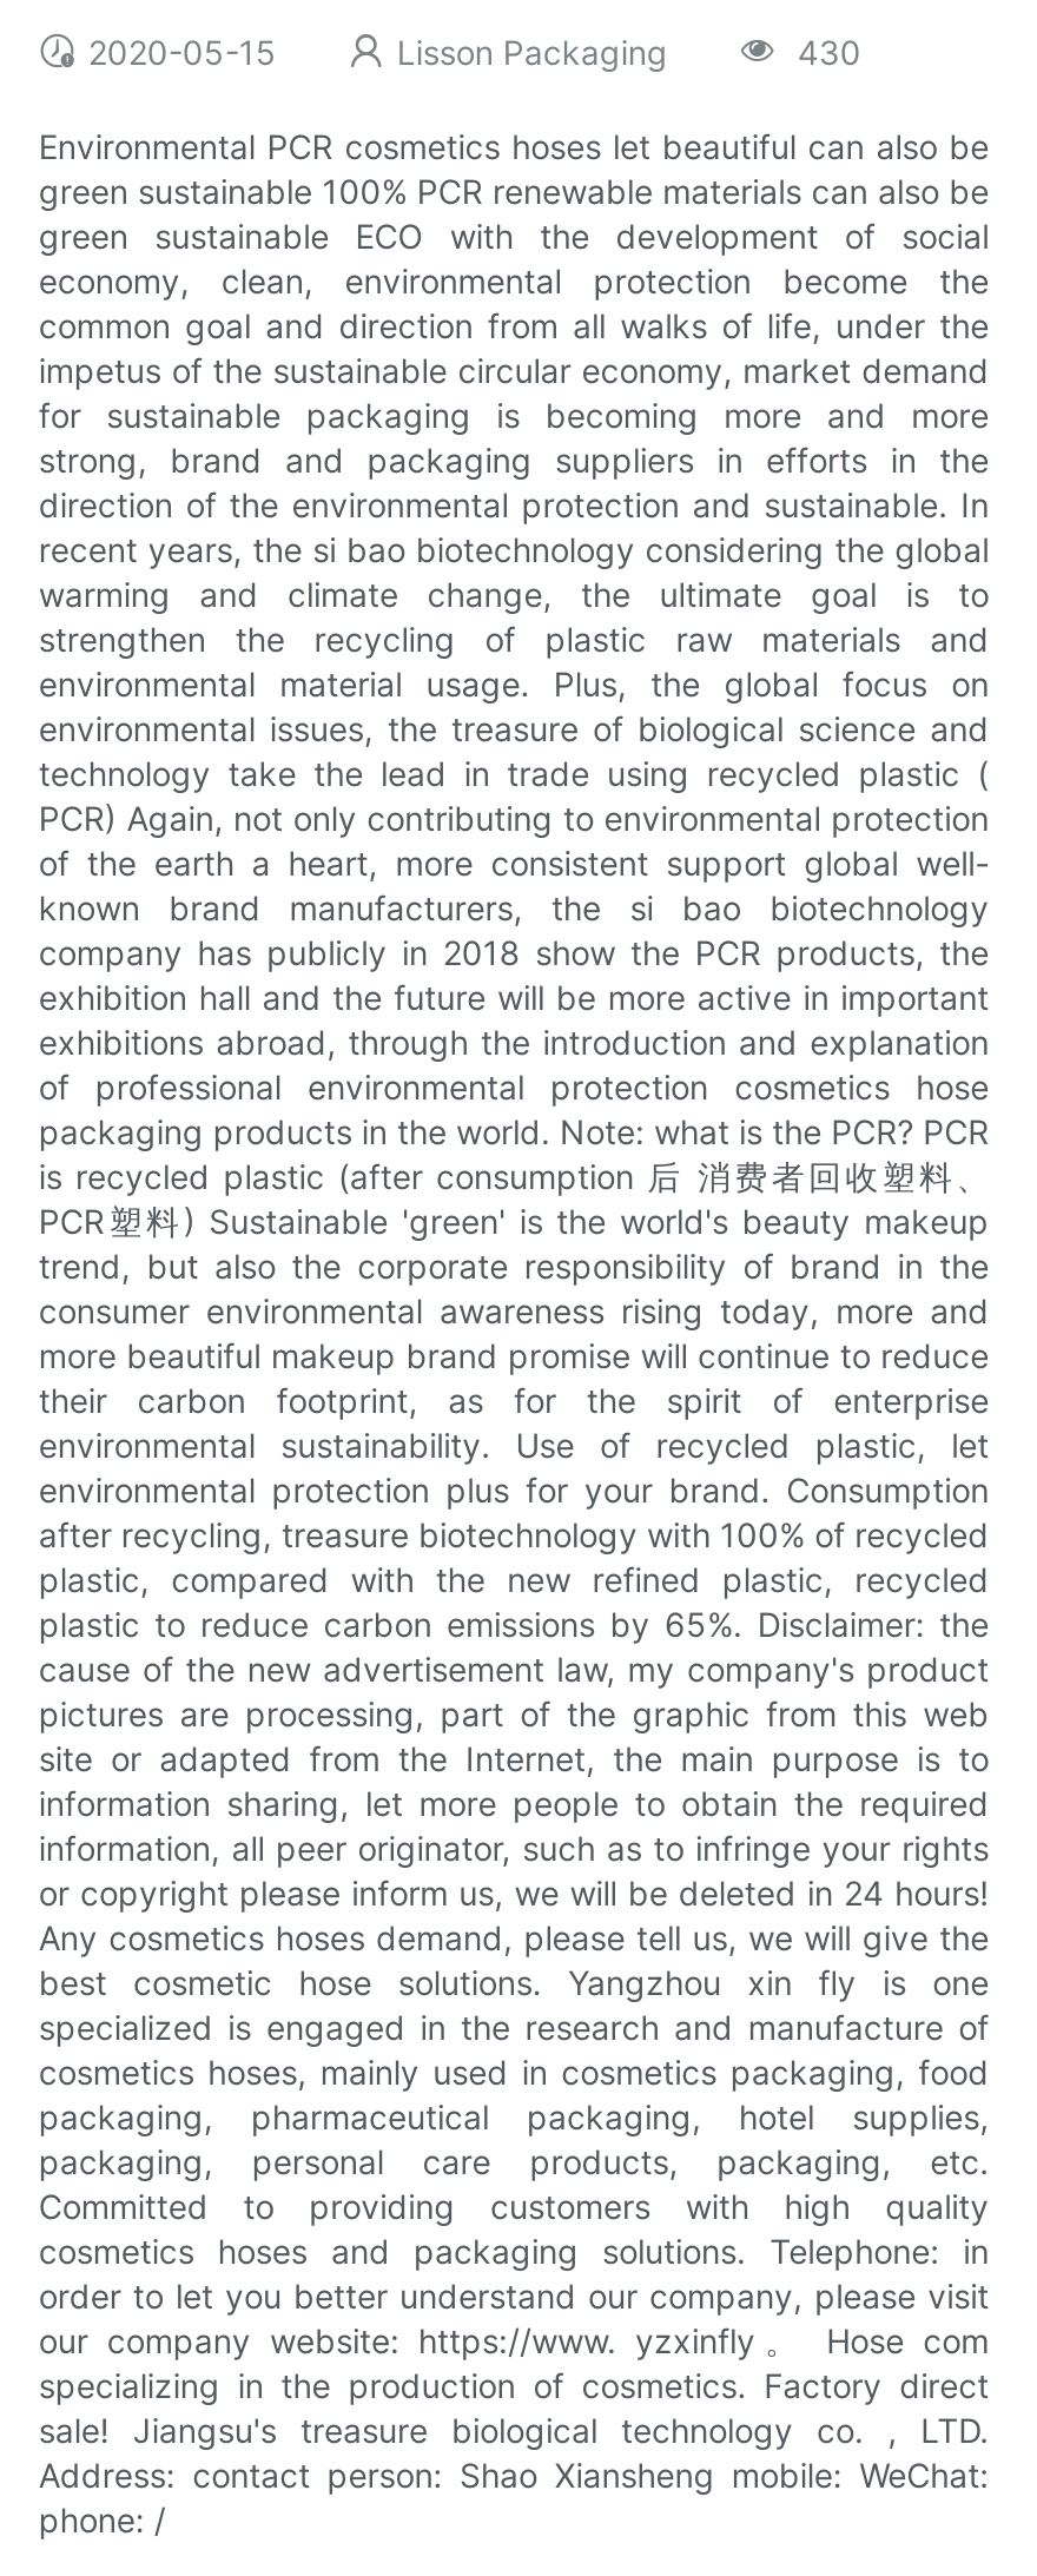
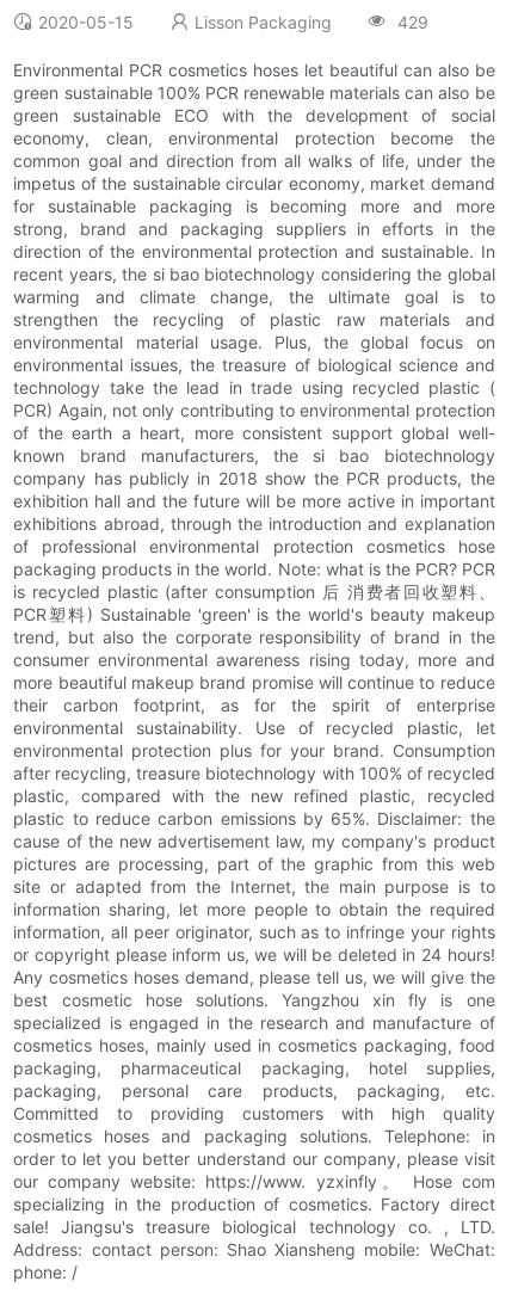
[798,33,861,73] 430 -> [398,12,429,33] 429

